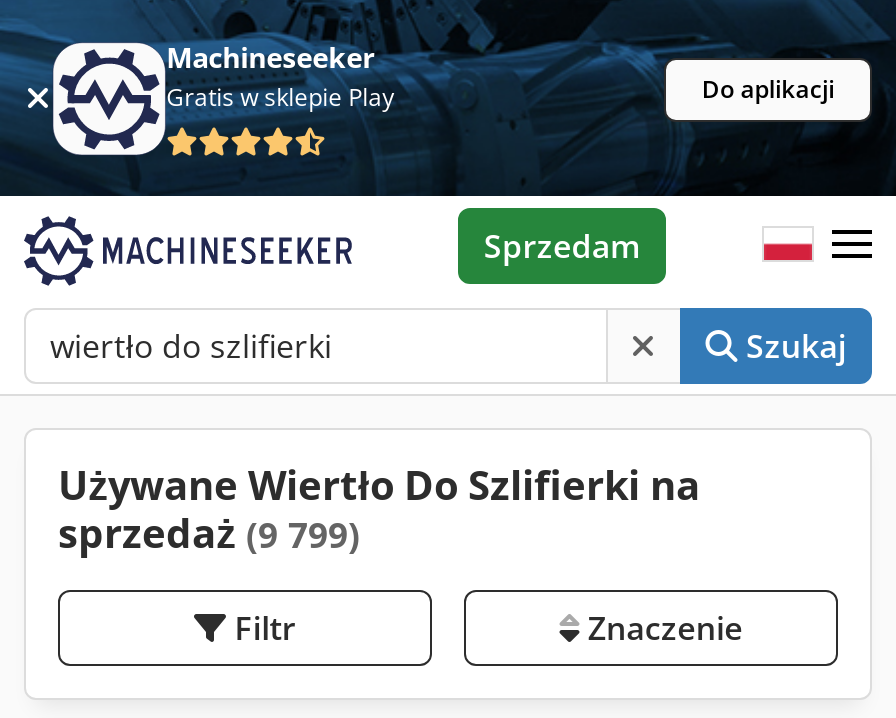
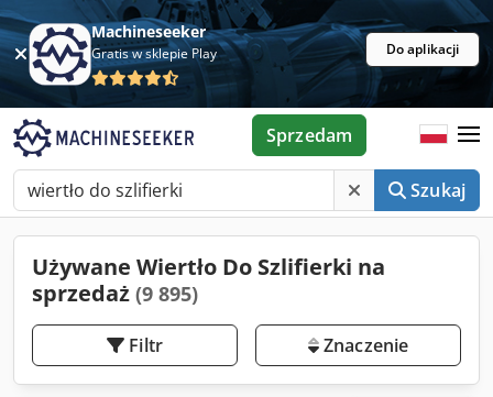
[58,506,360,560] sprzedaż (9 799) -> [32,278,198,308] sprzedaż (9 895)

